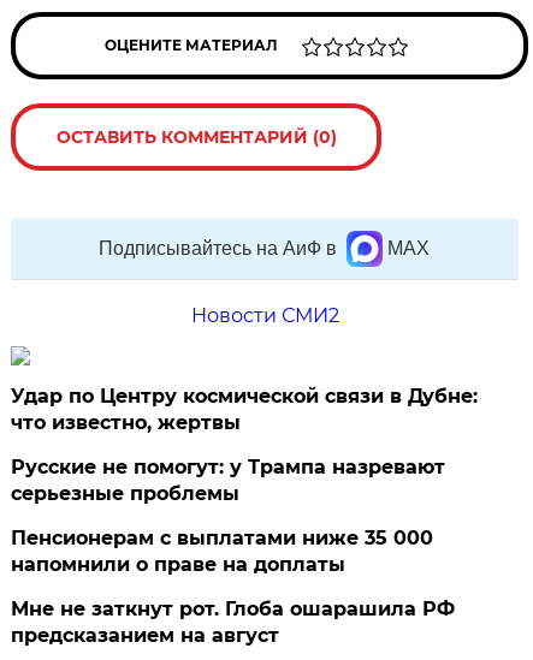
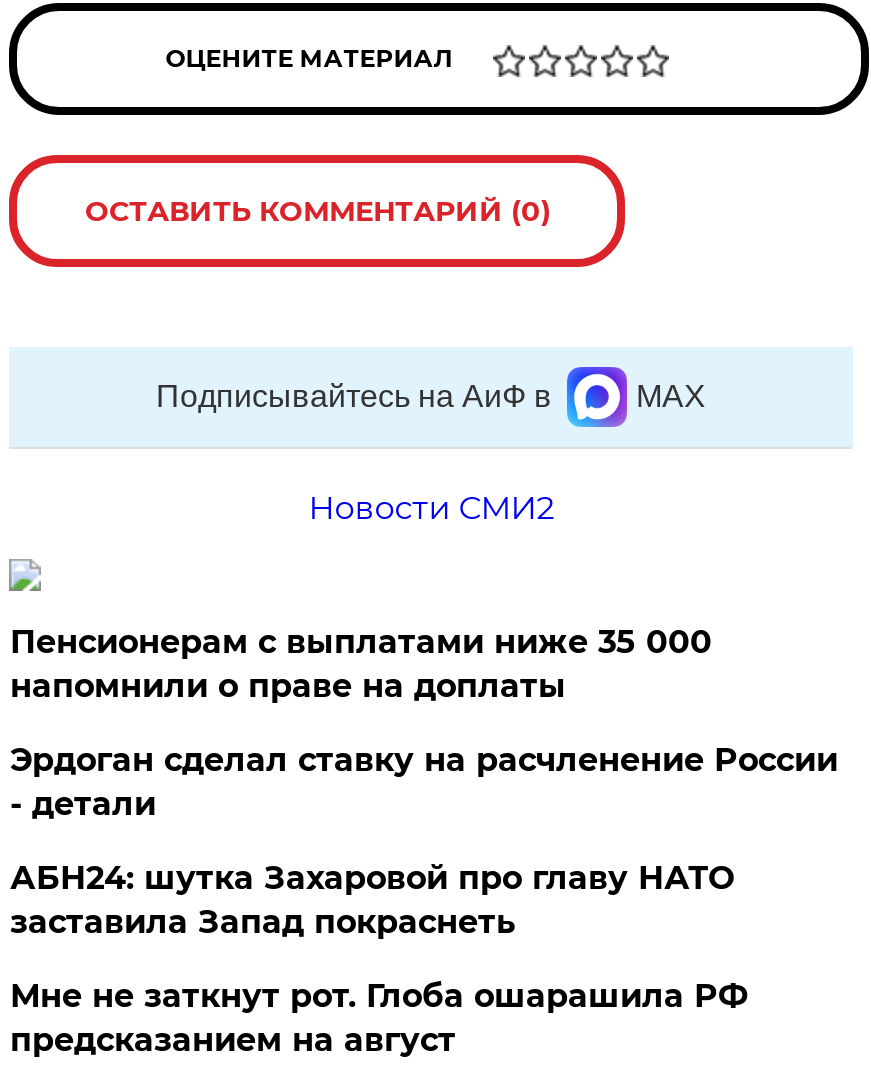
[11,385,478,505] Удар по Центру космической связи в Дубне: | что известно, жертвы | Русские не помогут: у Трампа назревают | серьезные проблемы -> none
moved [11,527,434,576] -> [10,623,712,705]: Пенсионерам с выплатами ниже 35 000 | напомнили о праве на доплаты
none -> [10,741,838,941] Эрдоган сделал ставку на расчленение России | - детали | АБН24: шутка Захаровой про главу НАТО | заставила Запад покраснеть

